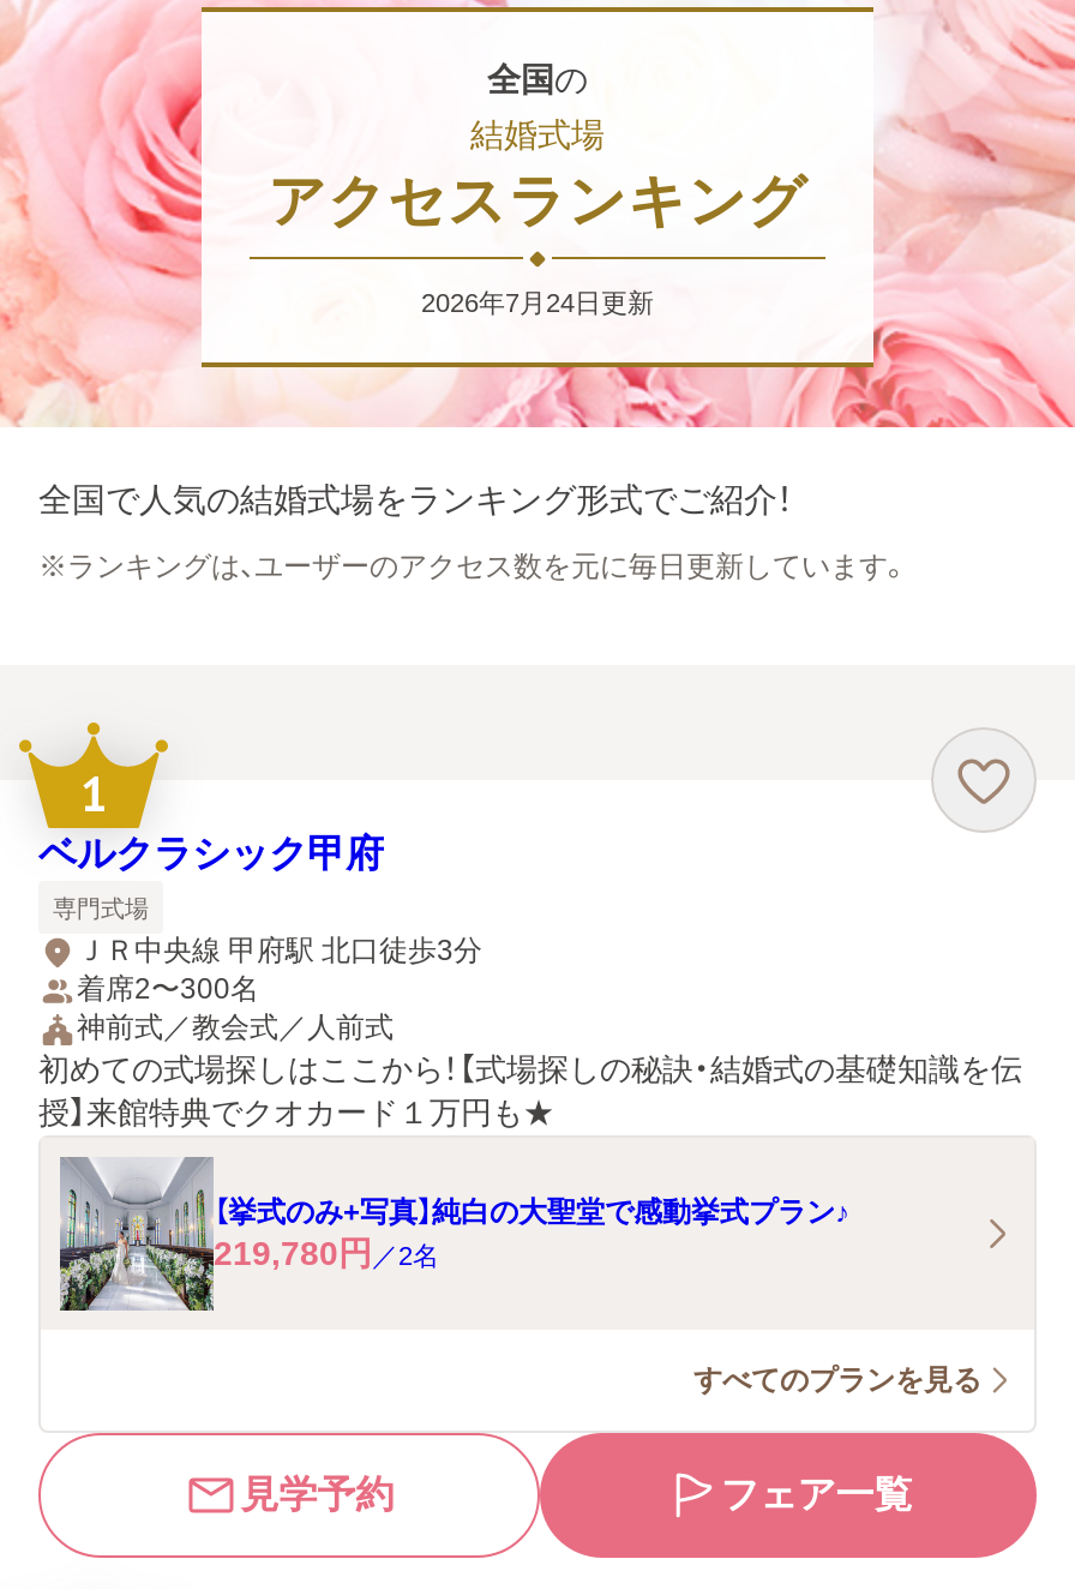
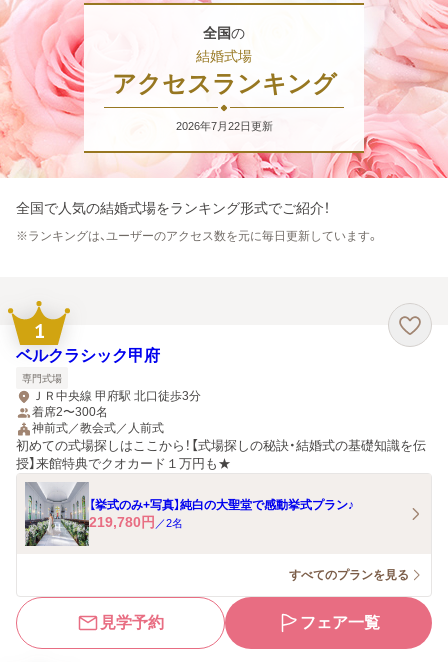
[421,287,654,316] 2026年7月24日更新 -> [175,119,272,131] 2026年7月22日更新

